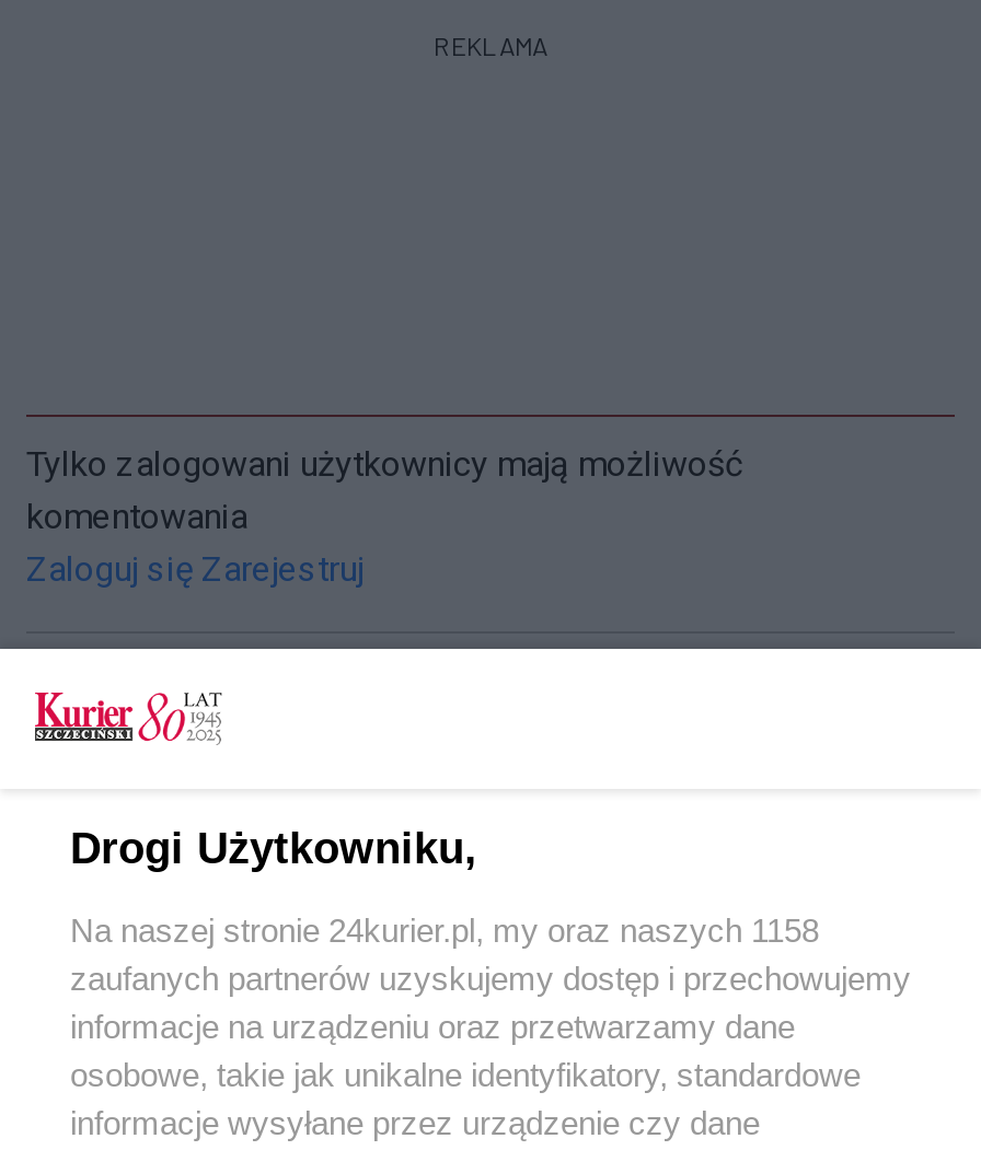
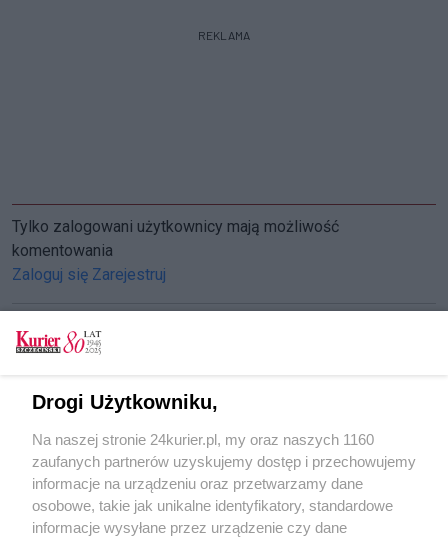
[70,911,819,949] Na naszej stronie 24kurier.pl, my oraz naszych 1158 -> [32,431,374,448] Na naszej stronie 24kurier.pl, my oraz naszych 1160

